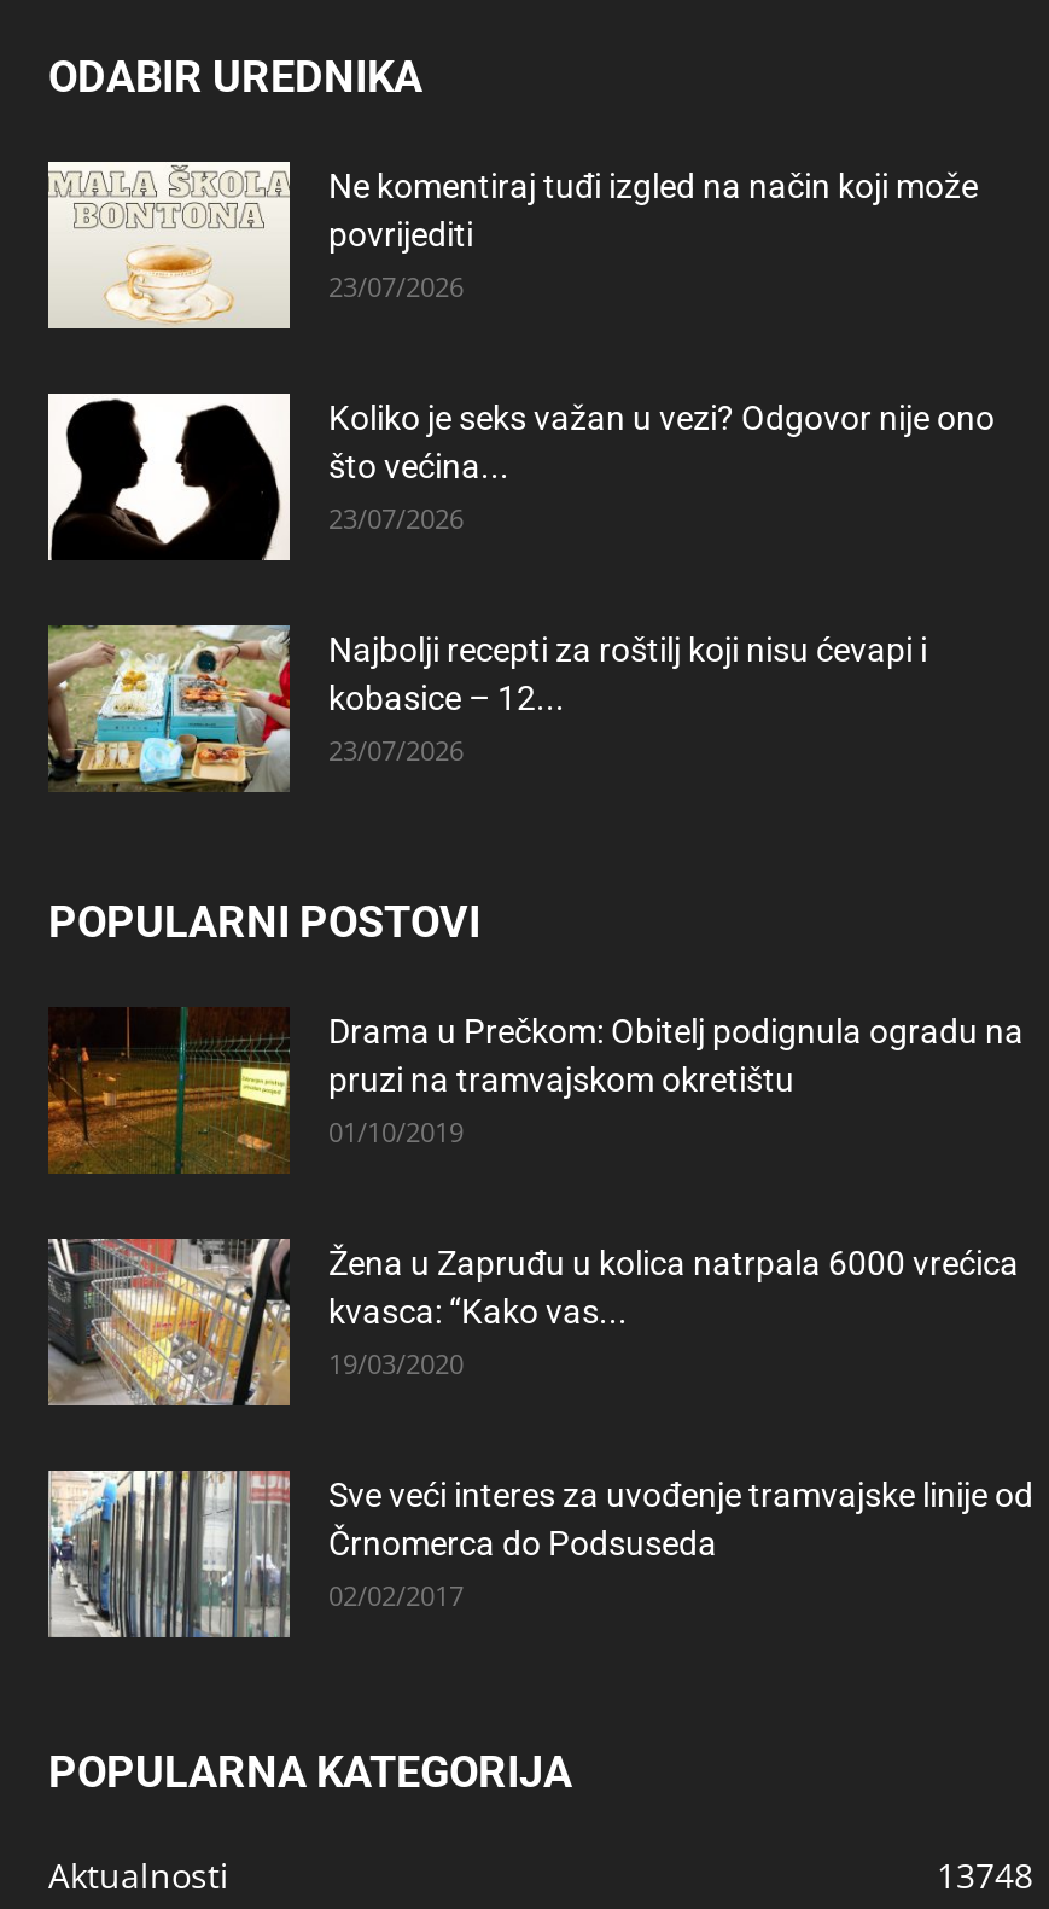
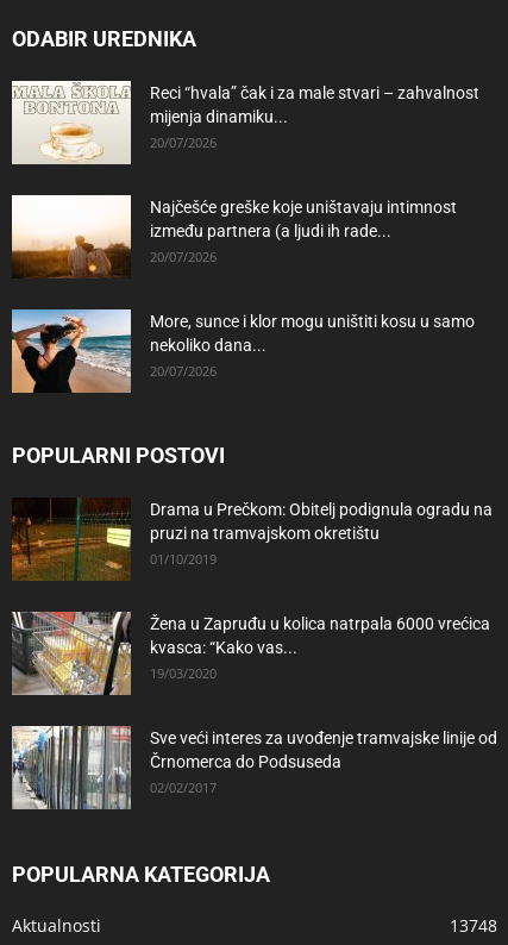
[328,166,978,304] Ne komentiraj tuđi izgled na način koji može | povrijediti | 23/07/2026 -> [150,83,479,151] Reci “hvala” čak i za male stvari – zahvalnost | mijenja dinamiku... | 20/07/2026
[46,398,995,563] [image] | Koliko je seks važan u vezi? Odgovor nije ono | što većina... | 23/07/2026 -> [11,196,457,279] [image] | Najčešće greške koje uništavaju intimnost | između partnera (a ljudi ih rade... | 20/07/2026
[48,625,927,795] [image] | Najbolji recepti za roštilj koji nisu ćevapi i | kobasice – 12... | 23/07/2026 -> [11,308,475,394] [image] | More, sunce i klor mogu uništiti kosu u samo | nekoliko dana... | 20/07/2026

